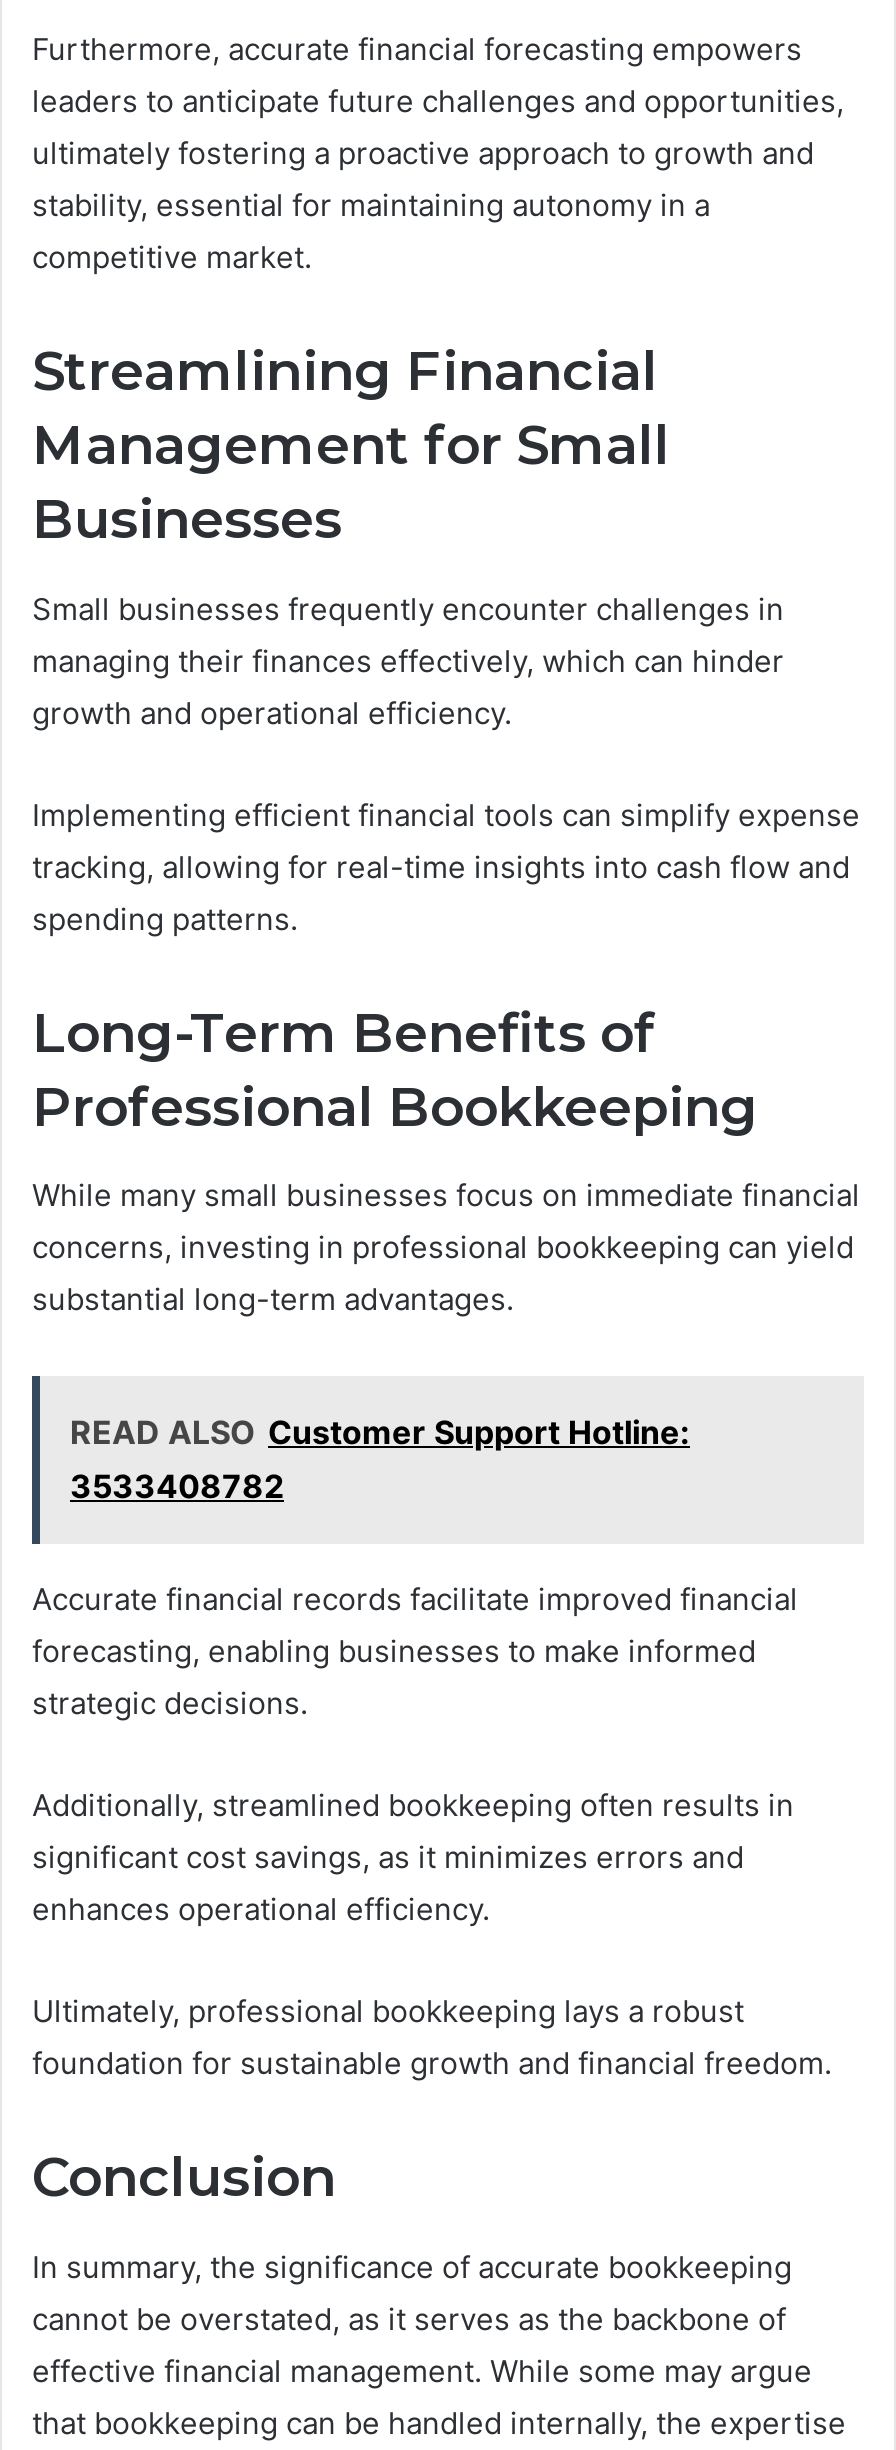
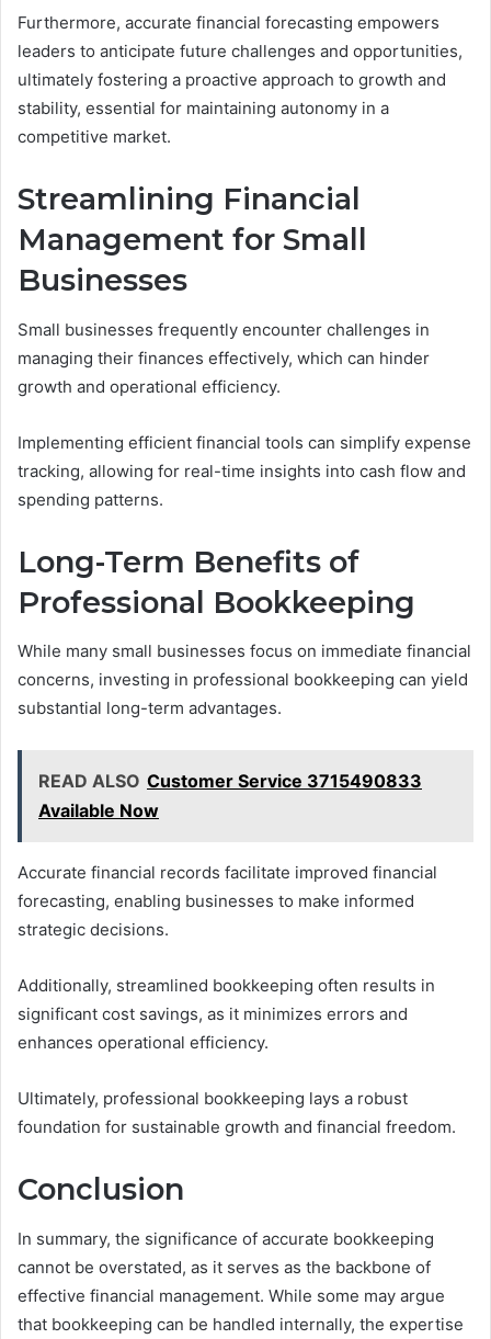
[70,1413,690,1507] READ ALSO Customer Support Hotline: | 3533408782 -> [38,770,422,822] READ ALSO Customer Service 3715490833 | Available Now

